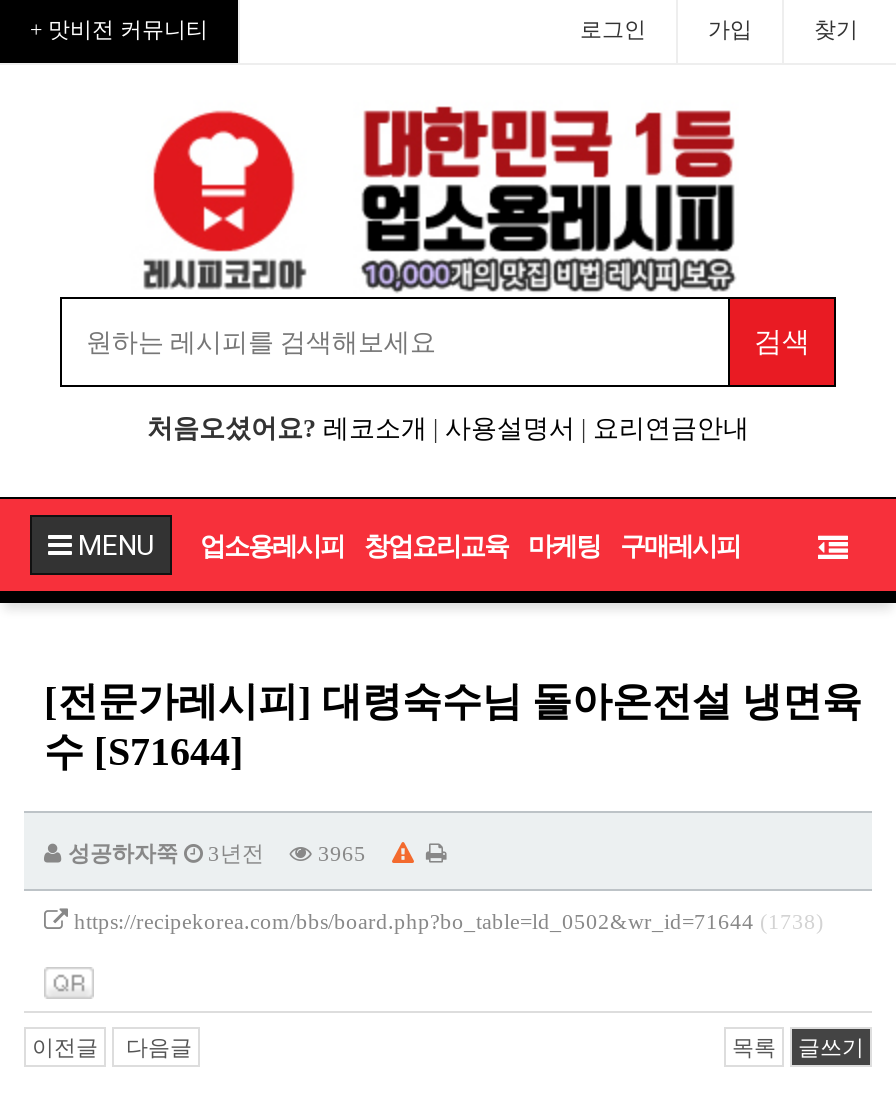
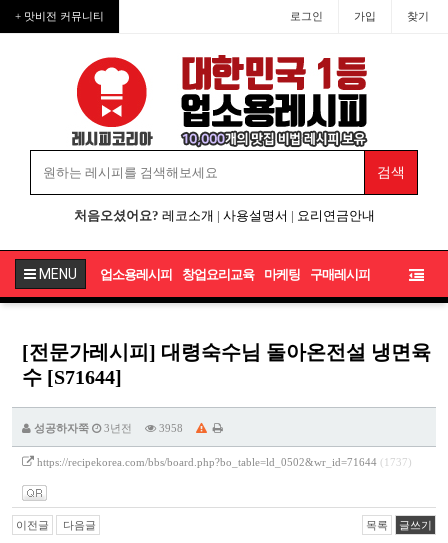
[318,841,366,865] 3965 -> [159,422,183,434] 3958
[74,909,824,933] https://recipekorea.com/bbs/board.php?bo_table=ld_0502&wr_id=71644 (1738) -> [37,456,412,468] https://recipekorea.com/bbs/board.php?bo_table=ld_0502&wr_id=71644 (1737)

